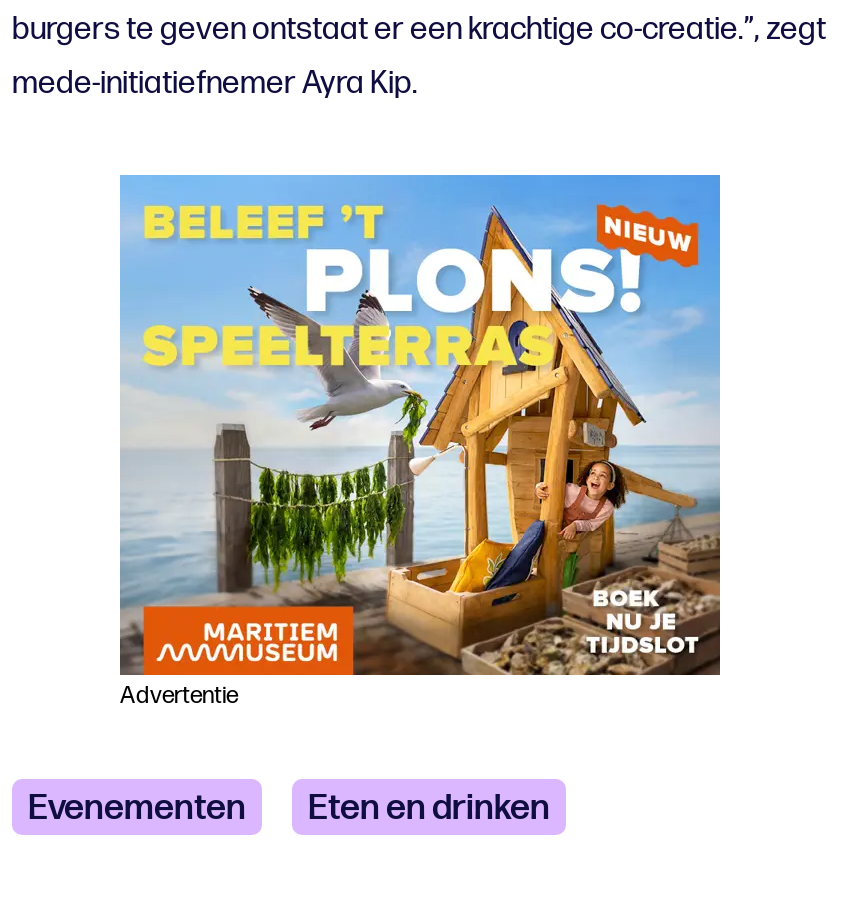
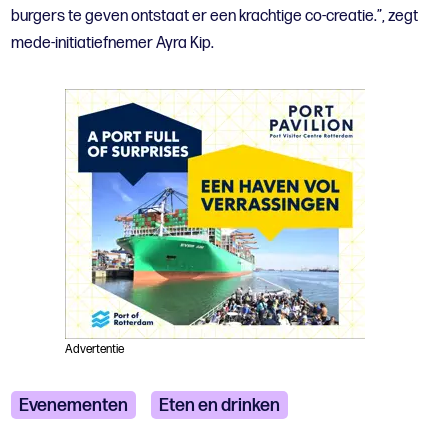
[118,173,722,677] [image] -> [65,89,365,339] [image]

